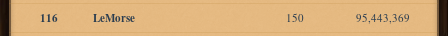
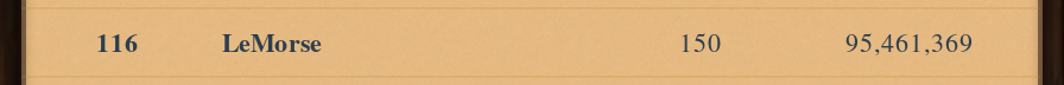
[356,10,410,25] 95,443,369 -> [845,23,974,59] 95,461,369

